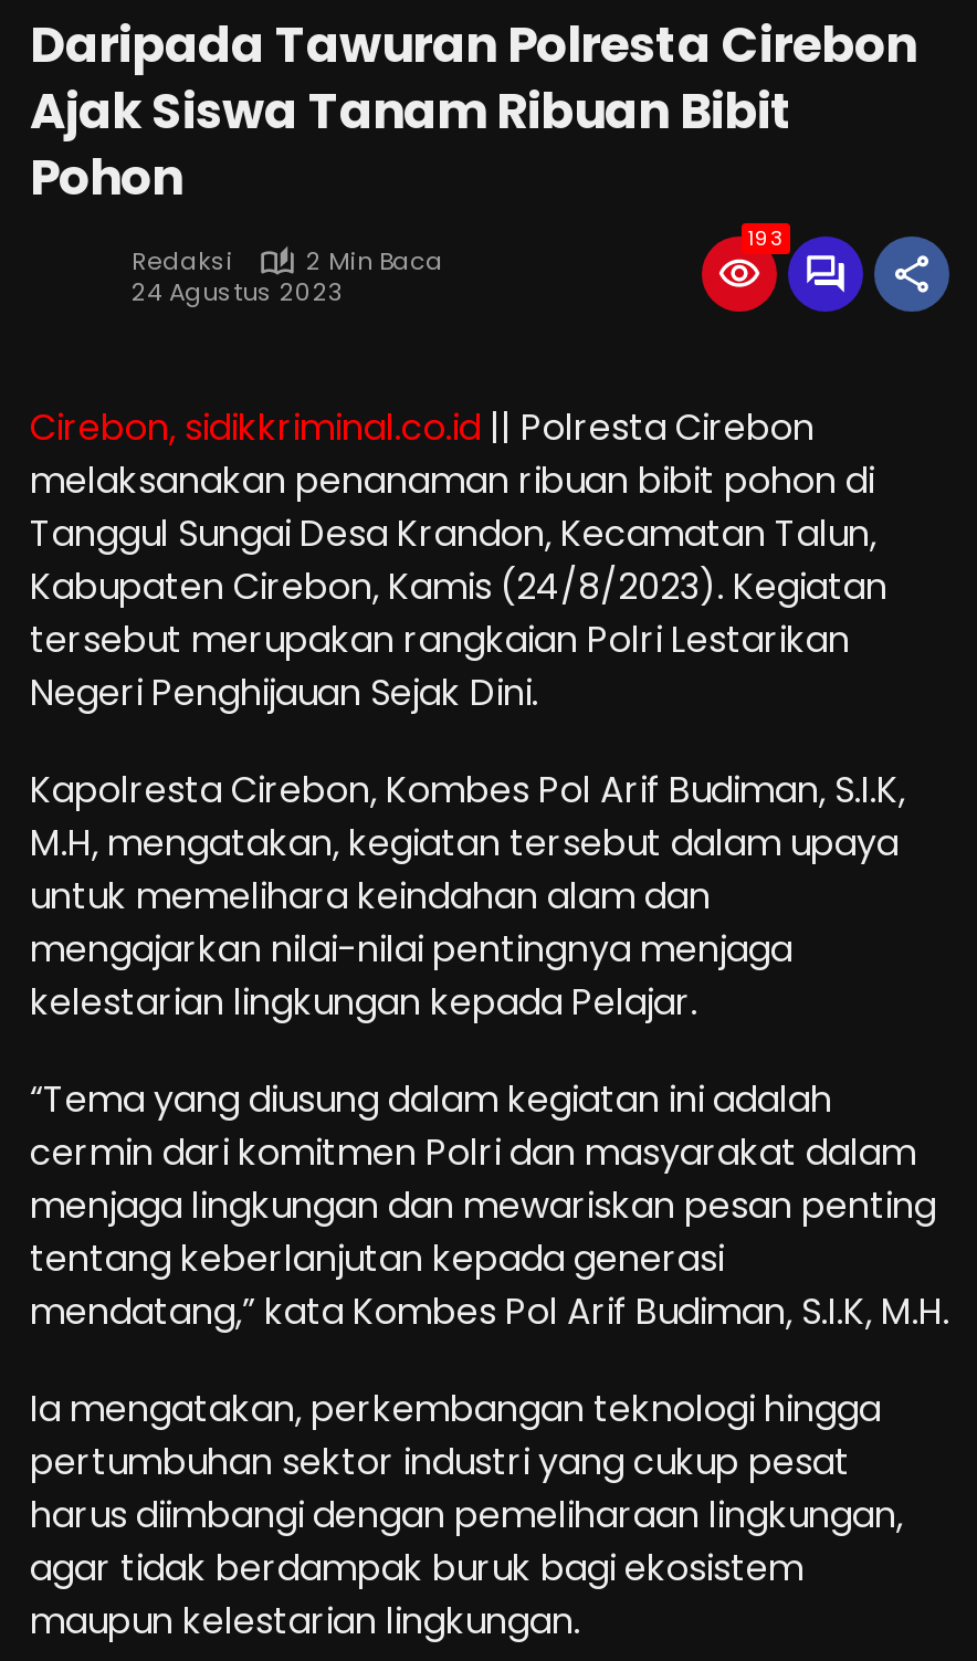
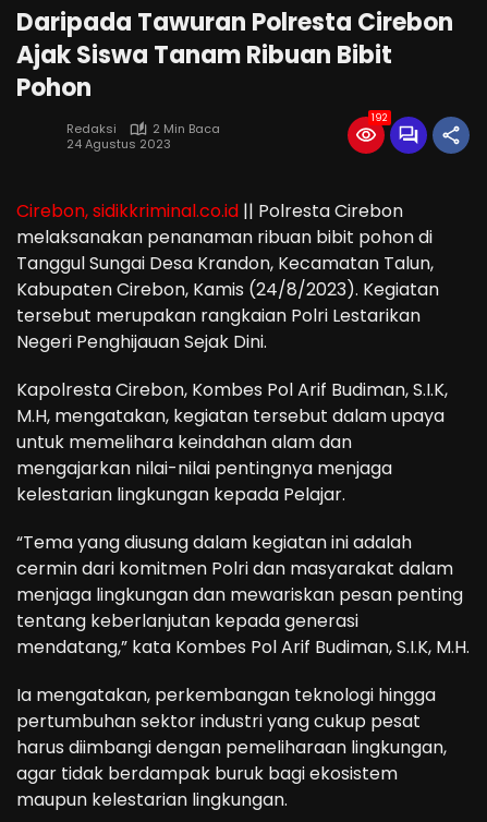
[748,225,784,252] 193 -> [372,111,388,124] 192

